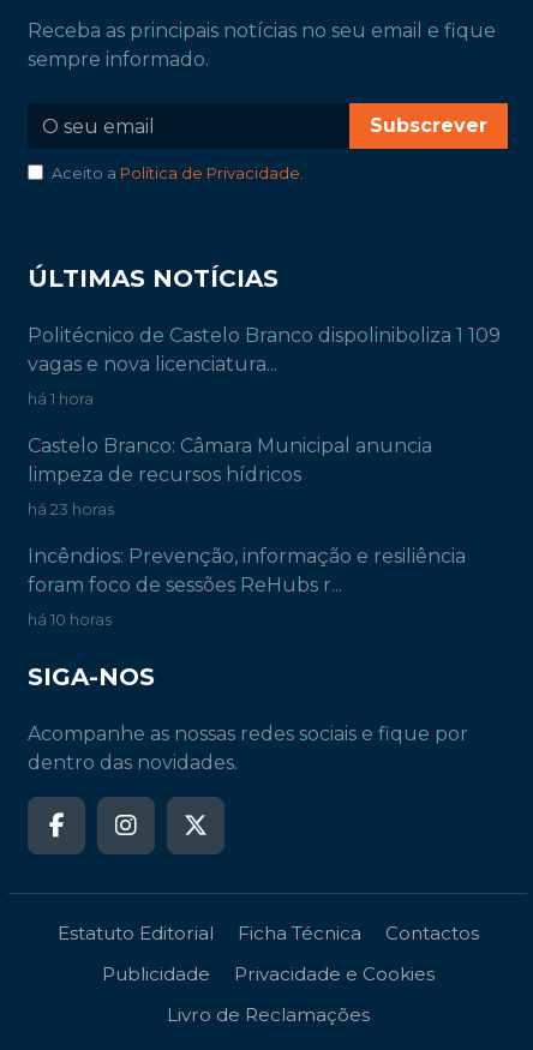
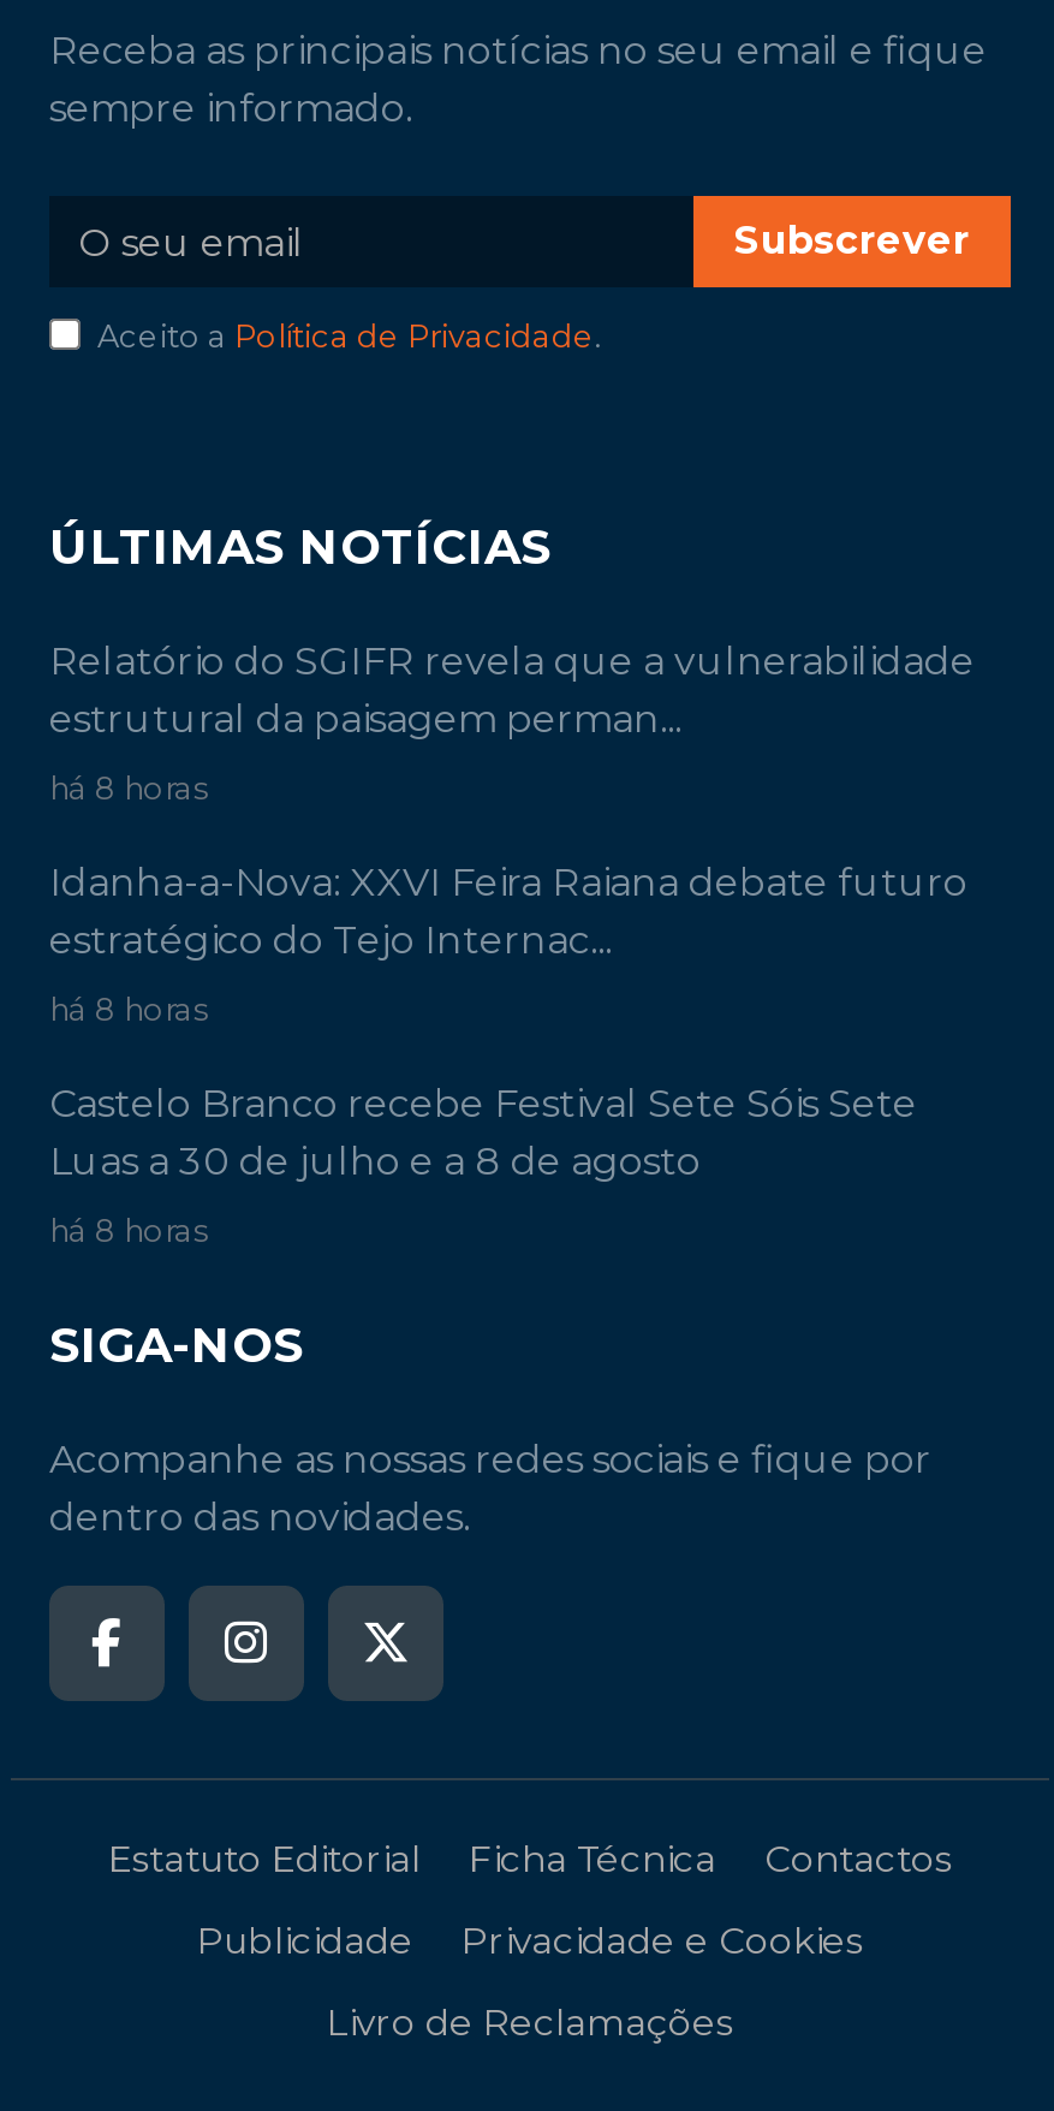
[28,324,501,376] Politécnico de Castelo Branco dispoliniboliza 1 109 | vagas e nova licenciatura... -> [49,639,975,742] Relatório do SGIFR revela que a vulnerabilidade | estrutural da paisagem perman...
[28,390,94,408] há 1 hora -> [49,771,208,807] há 8 horas
[28,435,432,486] Castelo Branco: Câmara Municipal anuncia | limpeza de recursos hídricos -> [49,860,967,963] Idanha-a-Nova: XXVI Feira Raiana debate futuro | estratégico do Tejo Internac...
[28,501,114,519] há 23 horas -> [49,992,208,1028] há 8 horas
[28,545,466,597] Incêndios: Prevenção, informação e resiliência | foram foco de sessões ReHubs r... -> [49,1081,917,1184] Castelo Branco recebe Festival Sete Sóis Sete | Luas a 30 de julho e a 8 de agosto
[28,611,112,629] há 10 horas -> [49,1213,208,1249] há 8 horas

